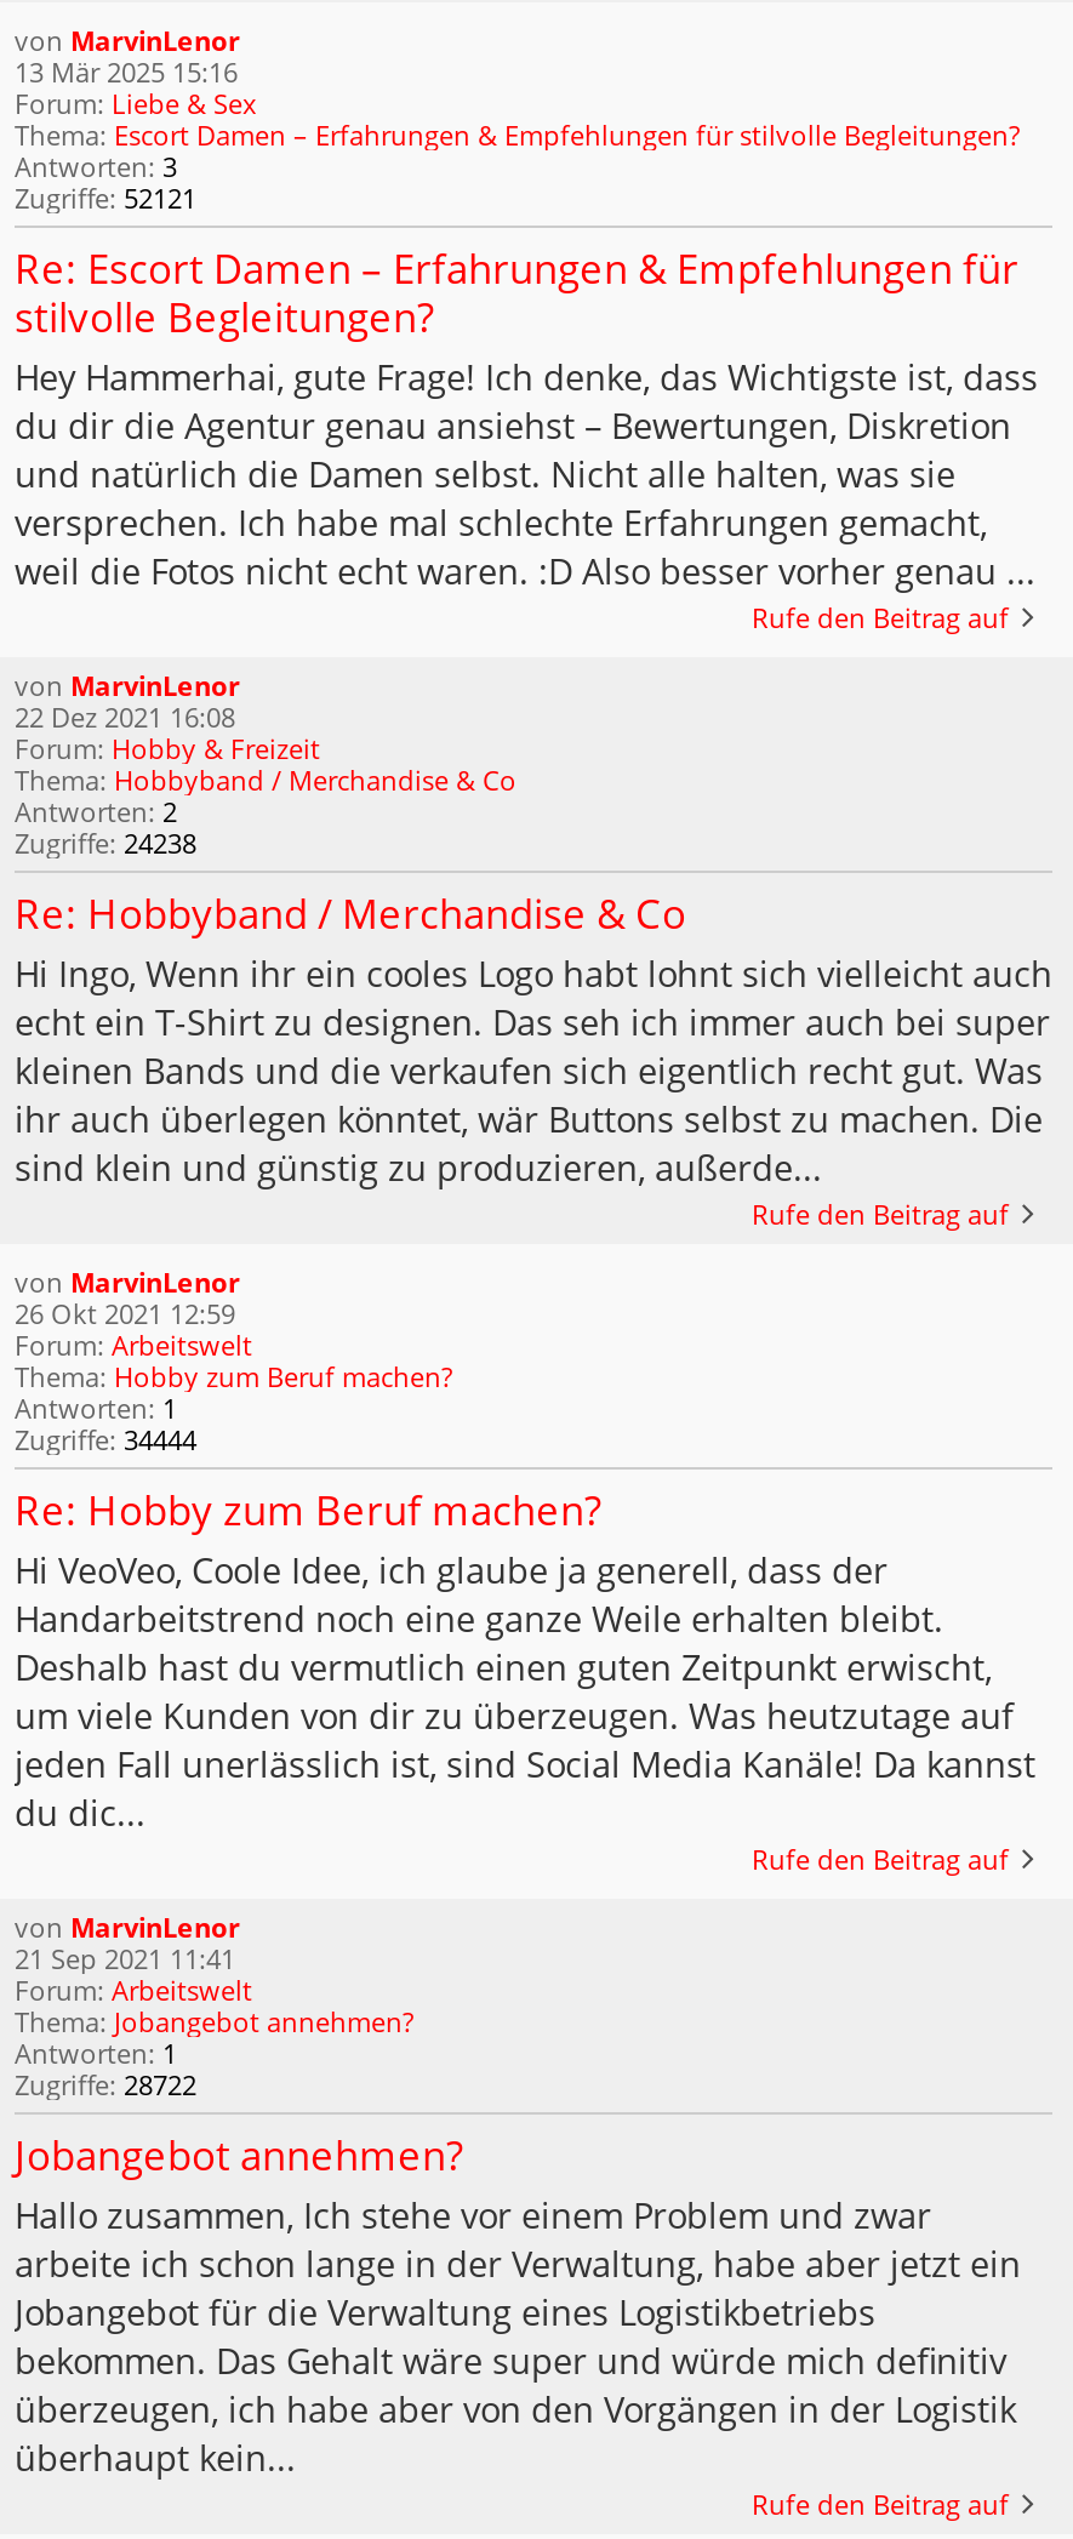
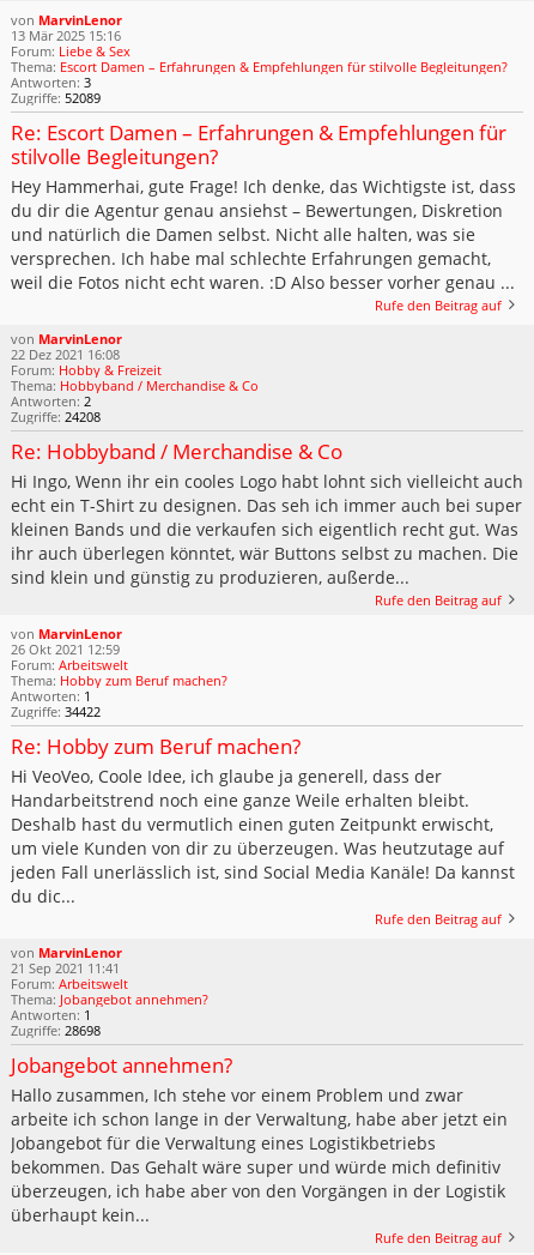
[15,180,196,216] Zugriffe: 52121 -> [11,89,101,107] Zugriffe: 52089
[15,825,196,861] Zugriffe: 24238 -> [11,408,101,426] Zugriffe: 24208
[15,1421,196,1457] Zugriffe: 34444 -> [11,702,101,720] Zugriffe: 34422
[15,2066,196,2102] Zugriffe: 28722 -> [11,1021,101,1039] Zugriffe: 28698

